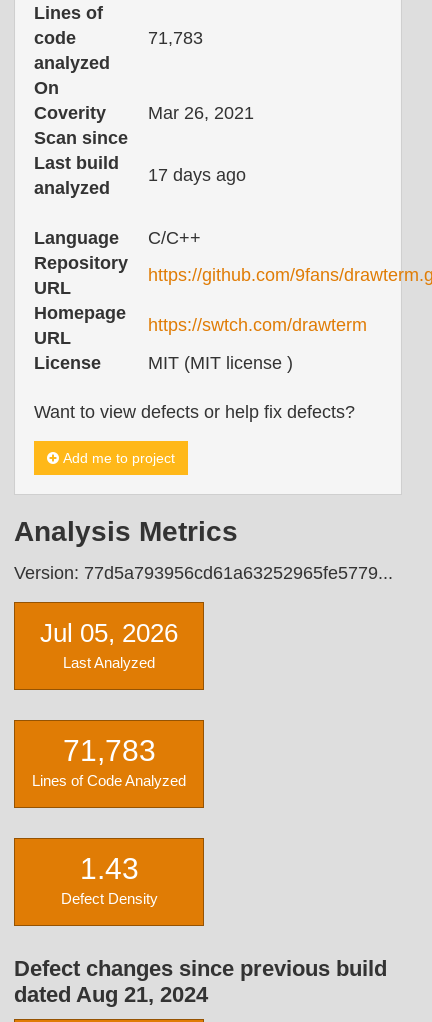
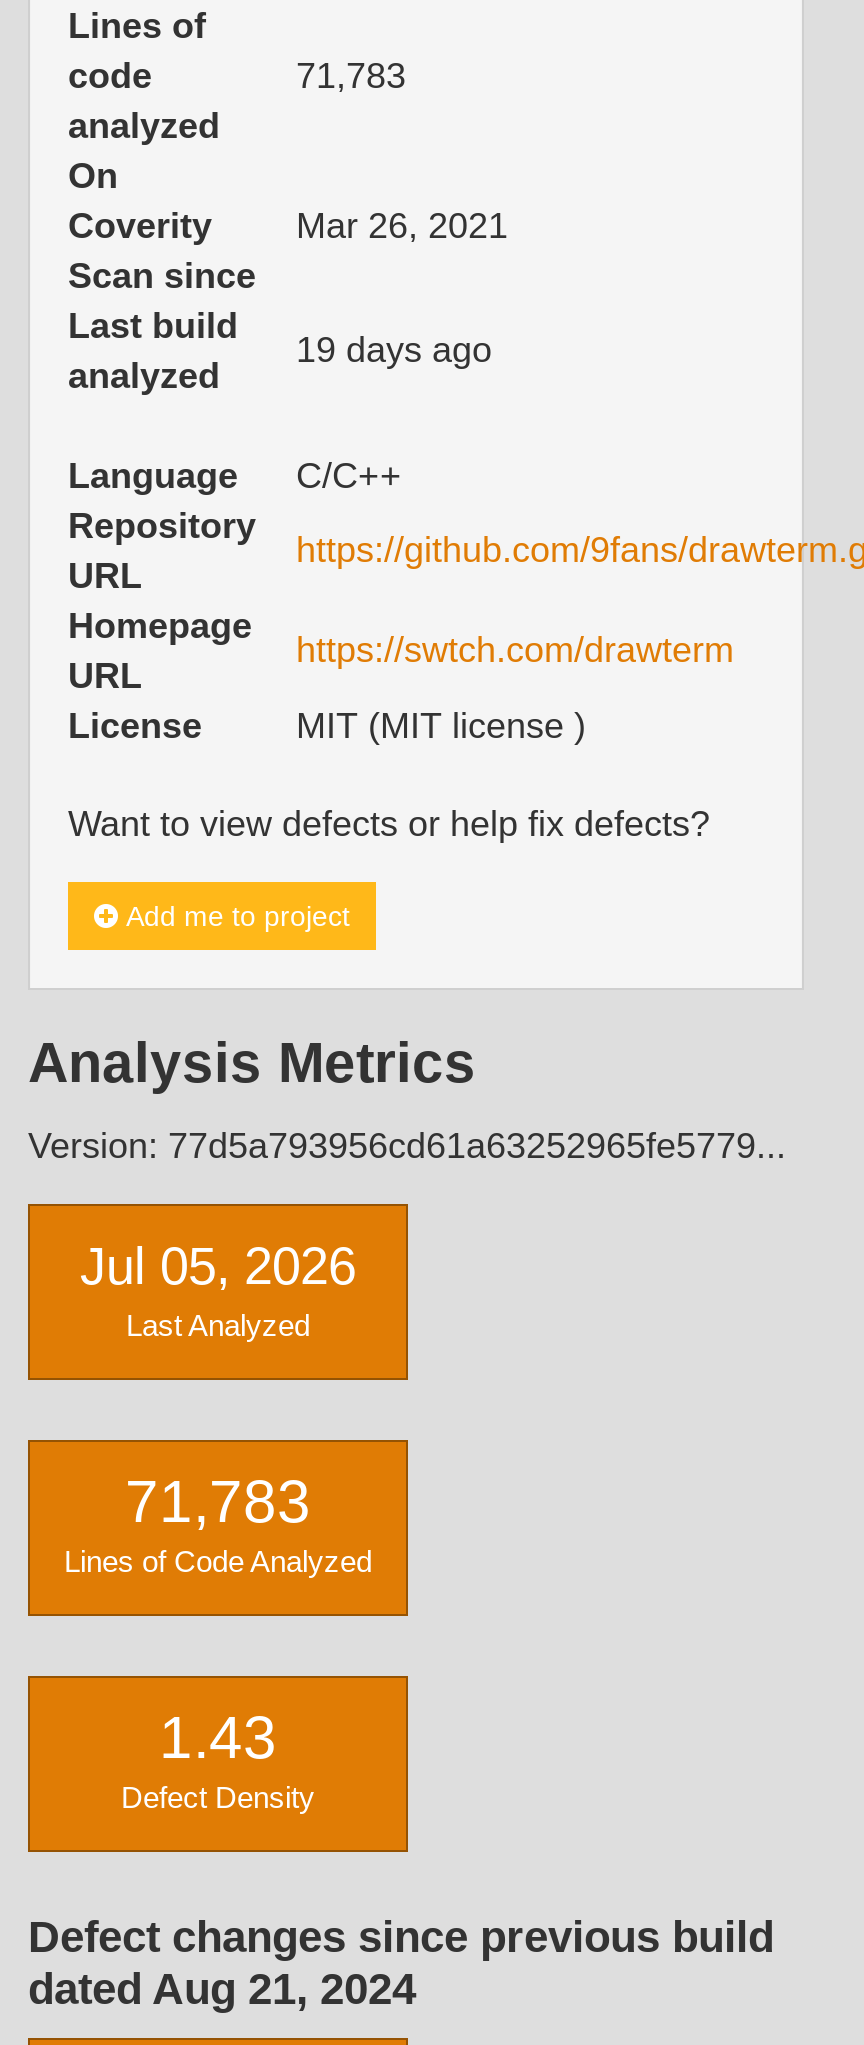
[148,165,246,185] 17 days ago -> [296,330,492,370] 19 days ago

